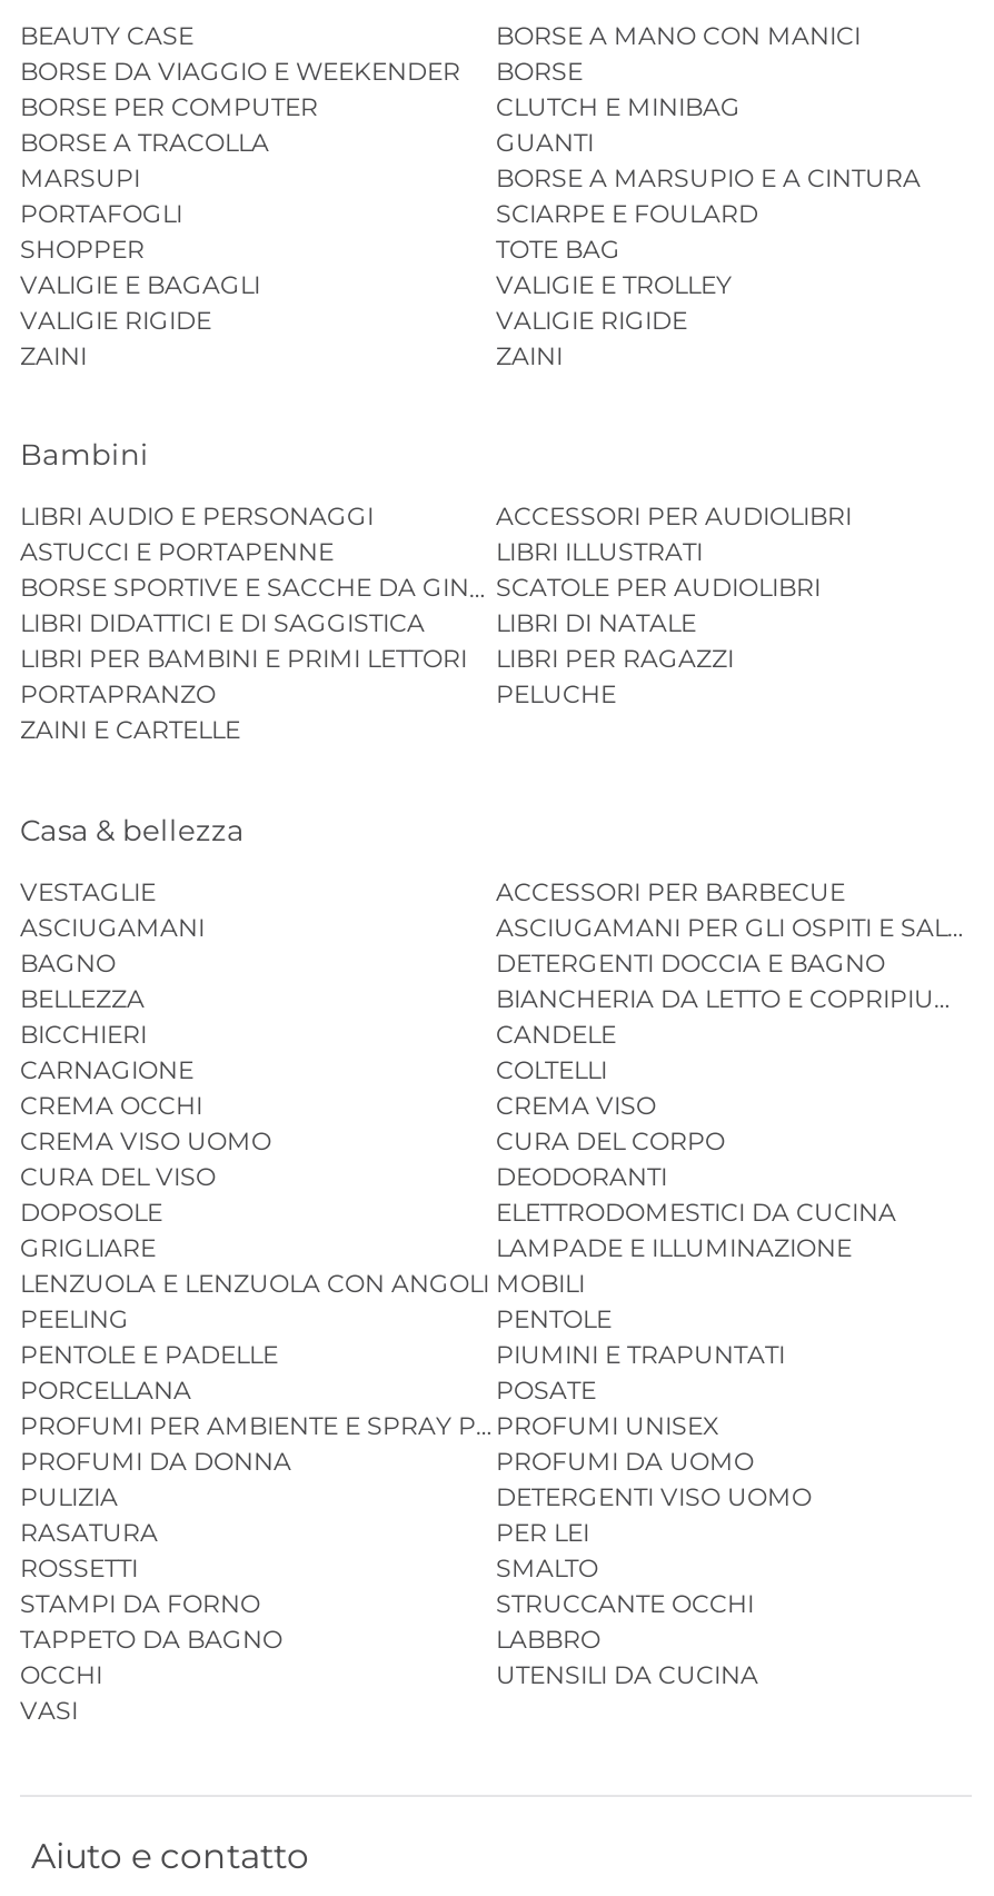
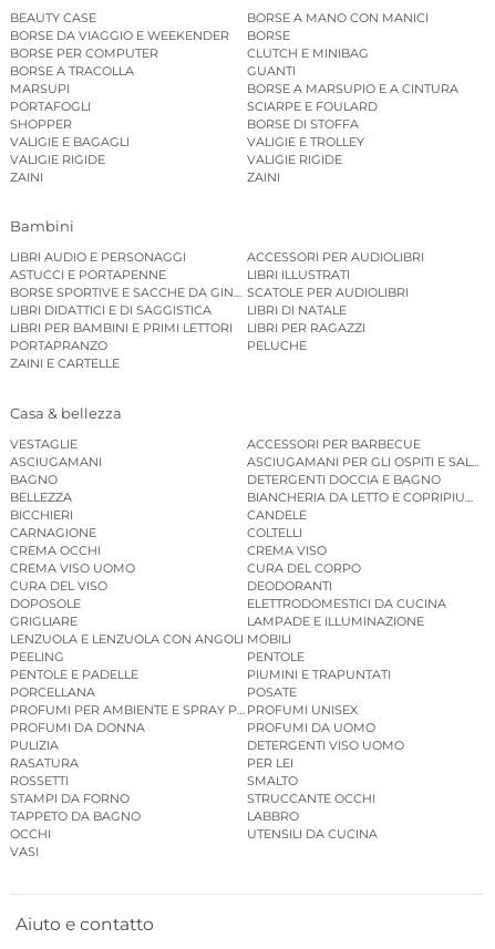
[496,233,620,264] TOTE BAG -> [247,116,359,132] BORSE DI STOFFA

